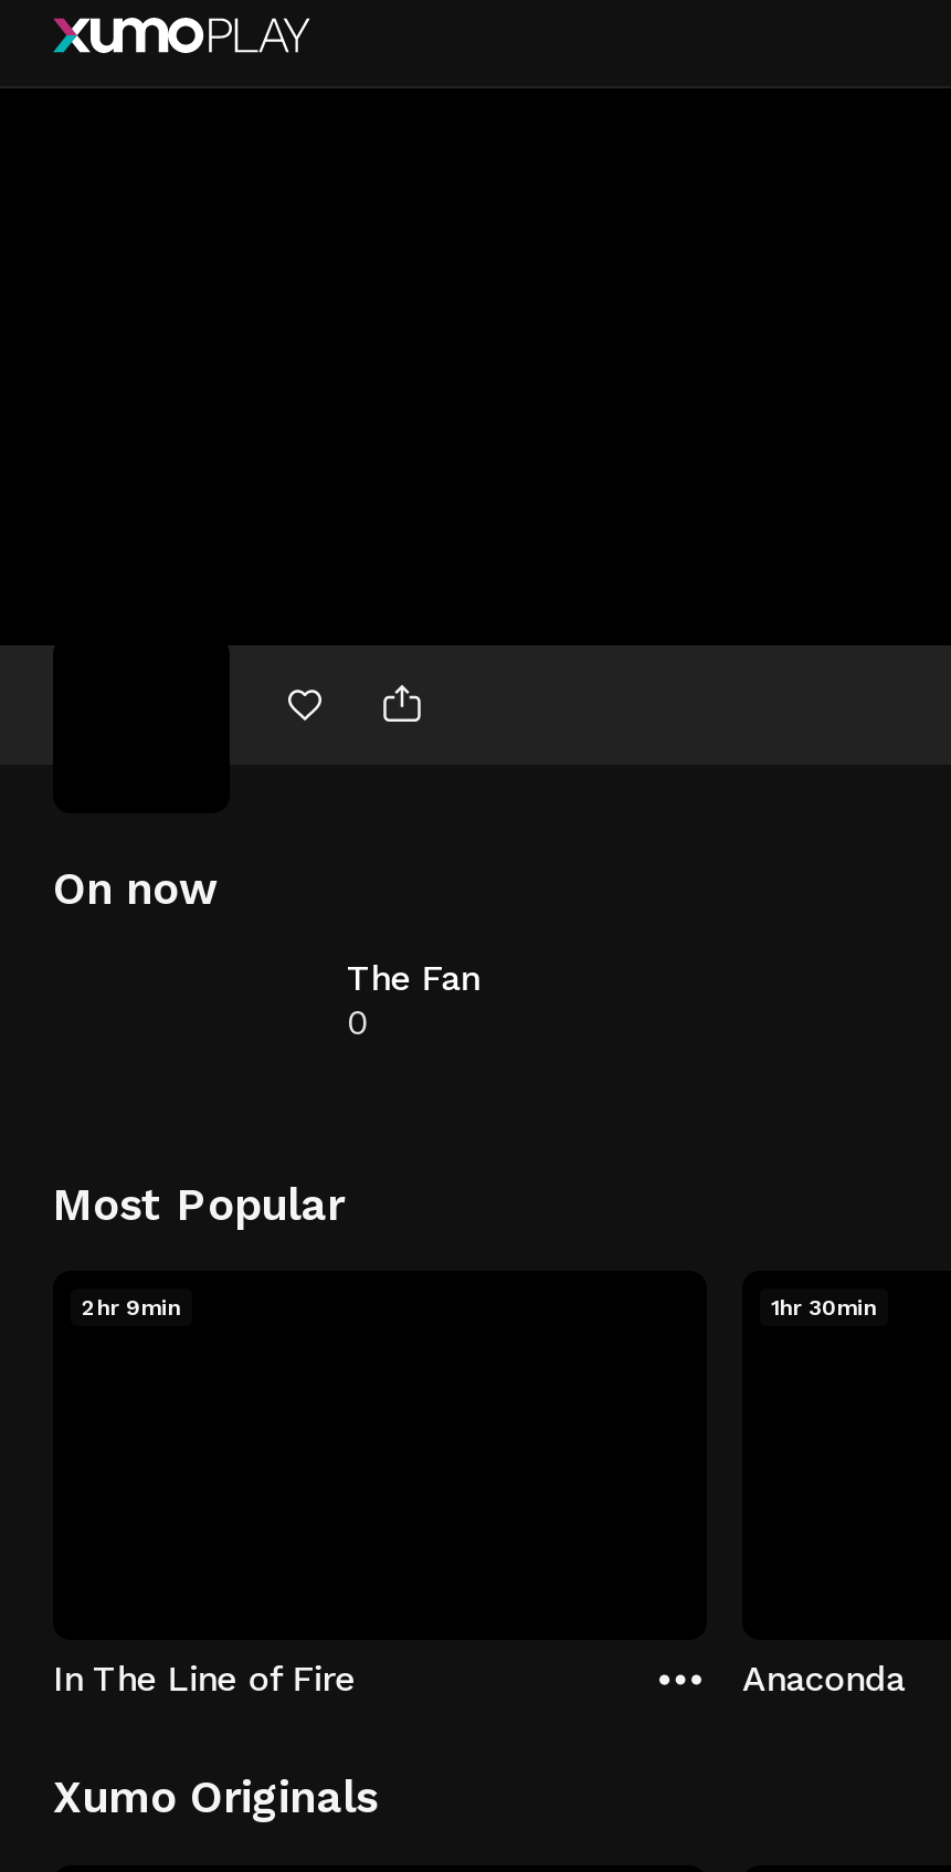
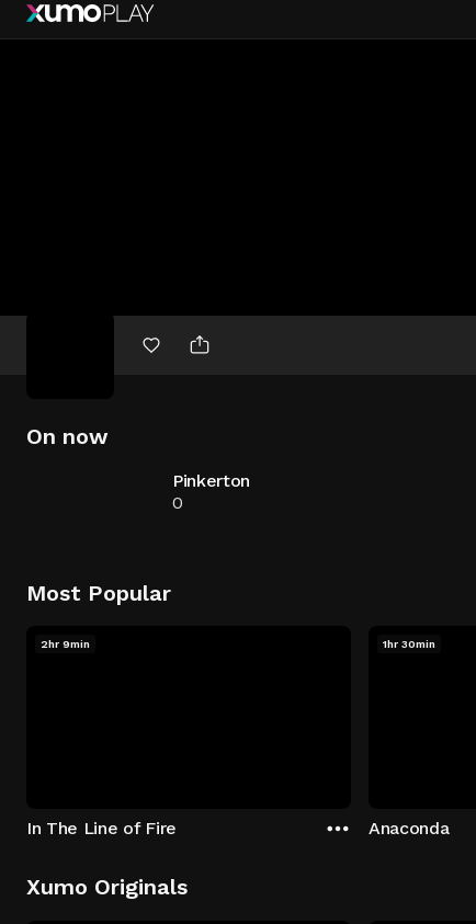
[347,957,479,999] The Fan -> [172,470,250,491] Pinkerton

